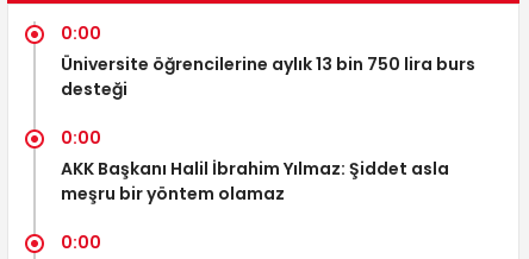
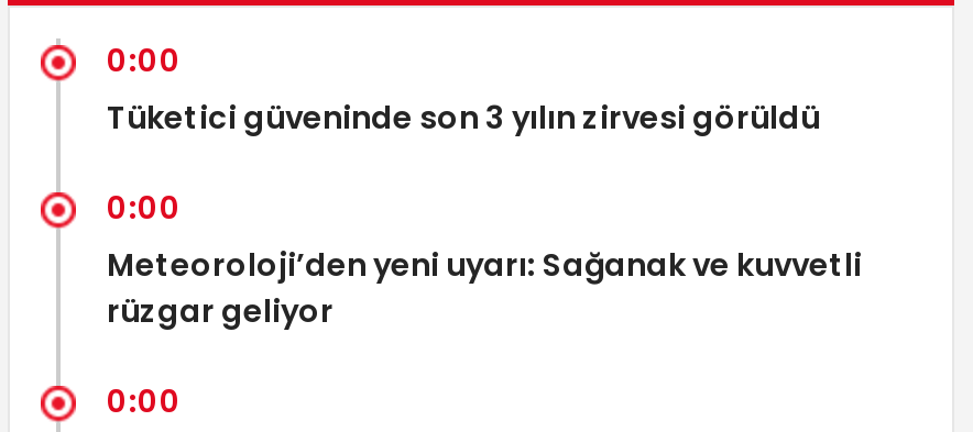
[61,53,475,101] Üniversite öğrencilerine aylık 13 bin 750 lira burs | desteği -> [107,96,820,140] Tüketici güveninde son 3 yılın zirvesi görüldü
[61,157,449,206] AKK Başkanı Halil İbrahim Yılmaz: Şiddet asla | meşru bir yöntem olamaz -> [107,243,862,334] Meteoroloji’den yeni uyarı: Sağanak ve kuvvetli | rüzgar geliyor

